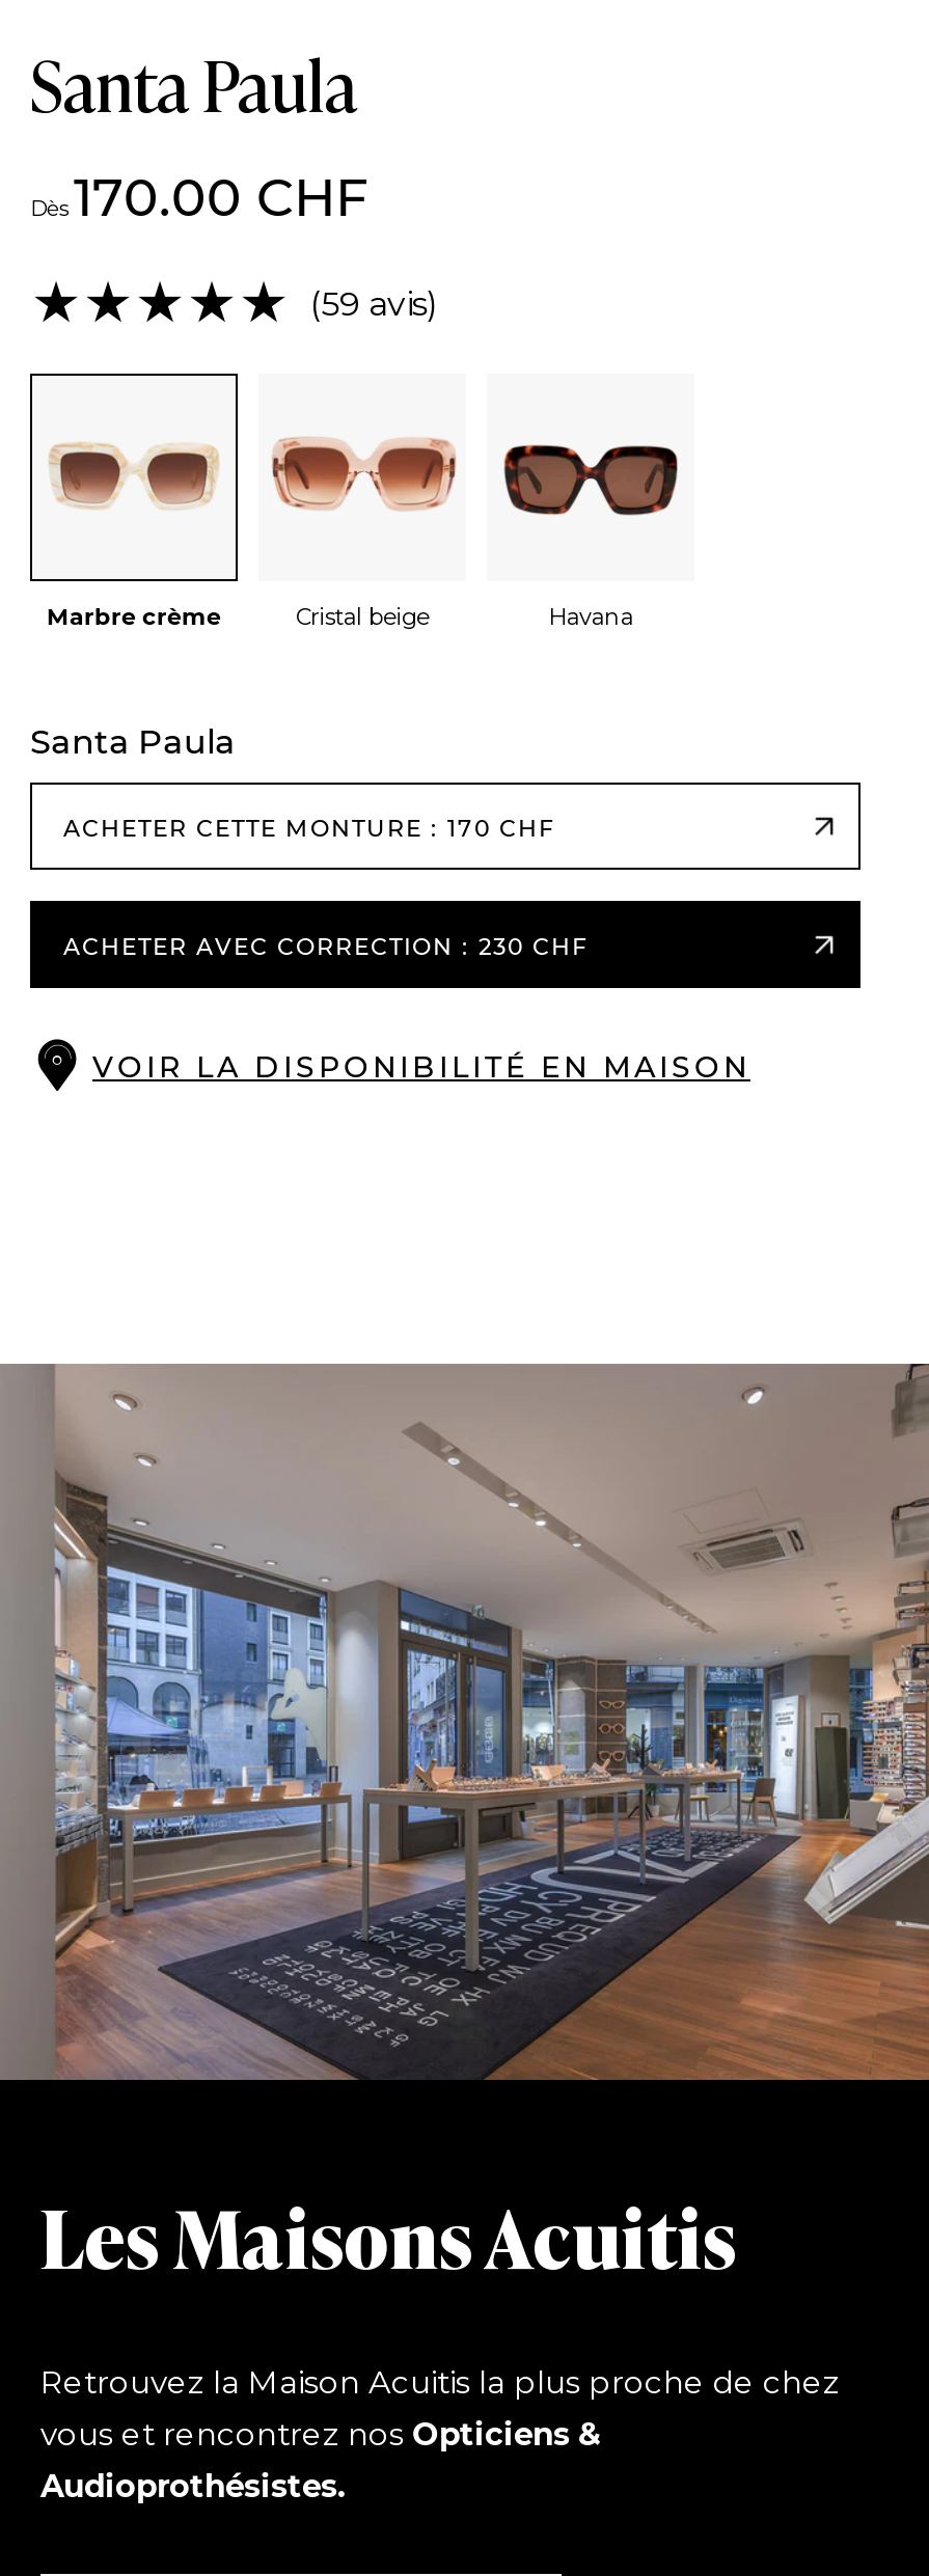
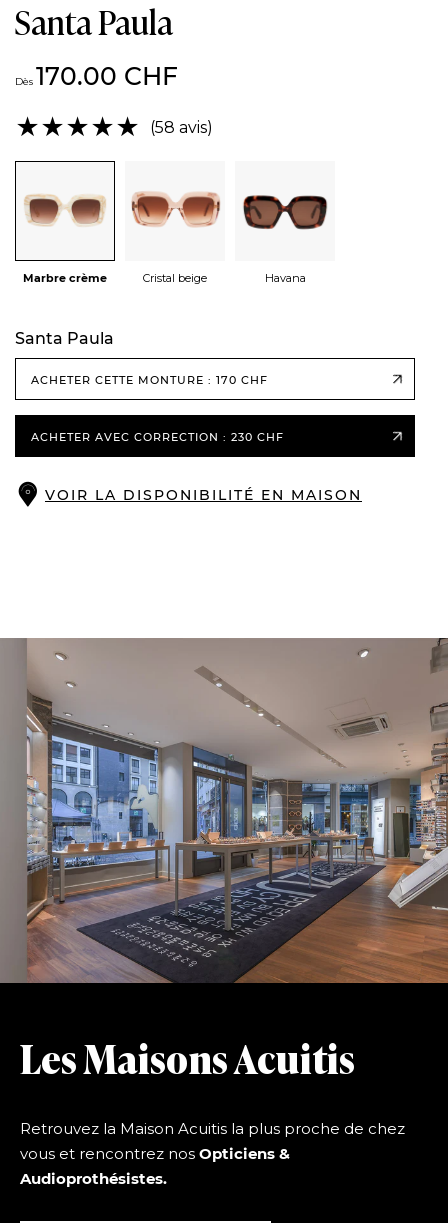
[310,284,439,324] (59 avis) -> [150,118,213,137] (58 avis)

